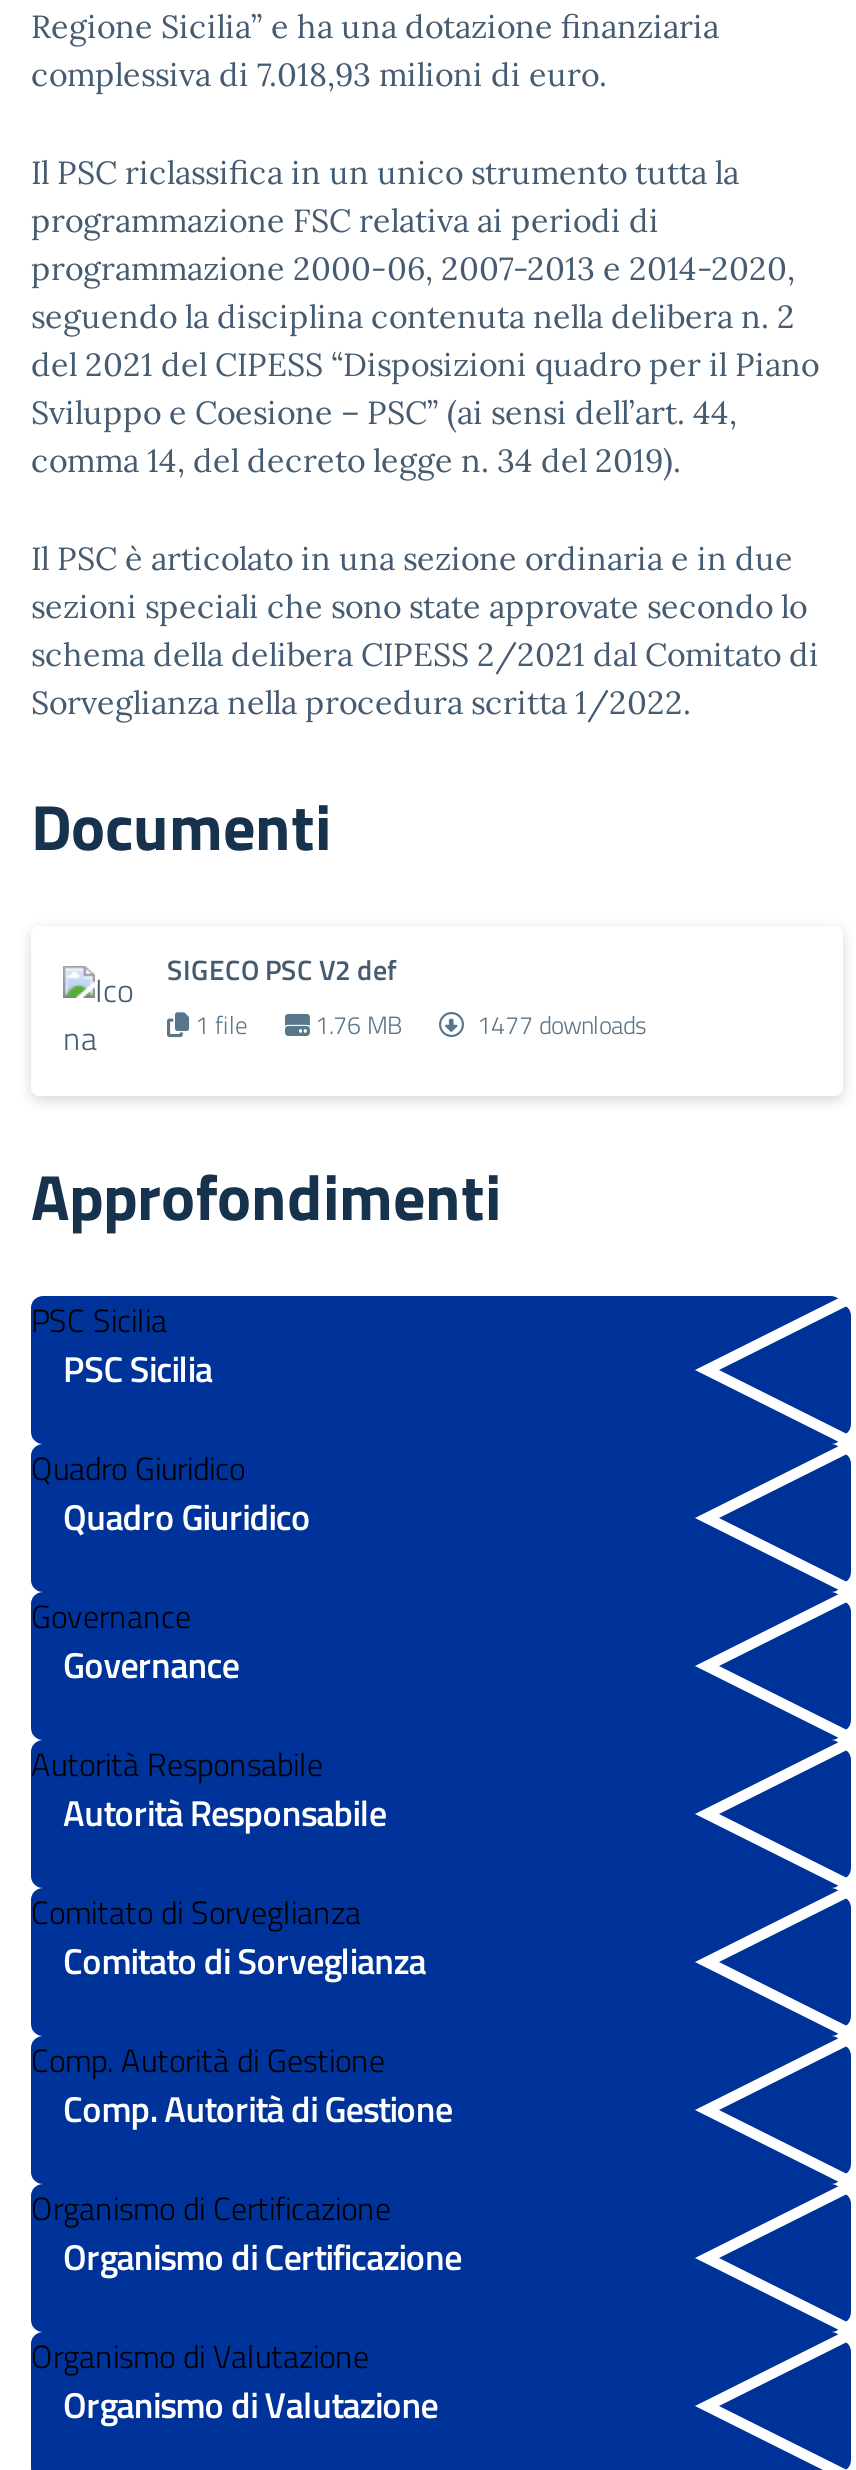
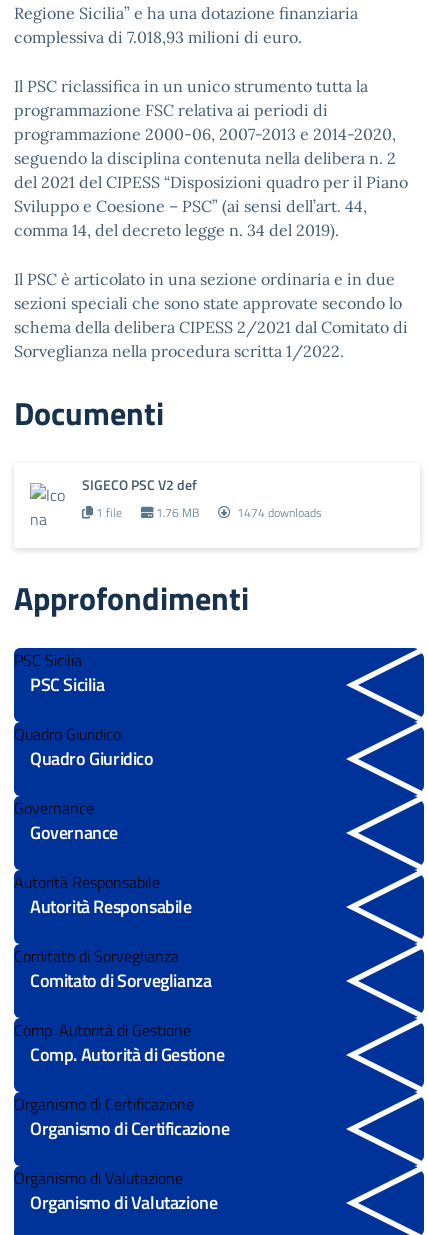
[189,1006,647,1044] 1 file 1.76 MB 1477 downloads -> [93,503,322,522] 1 file 1.76 MB 1474 downloads

